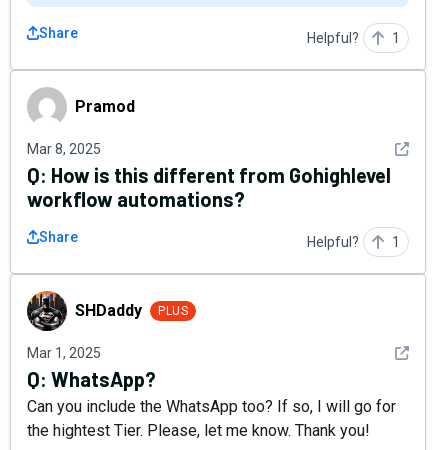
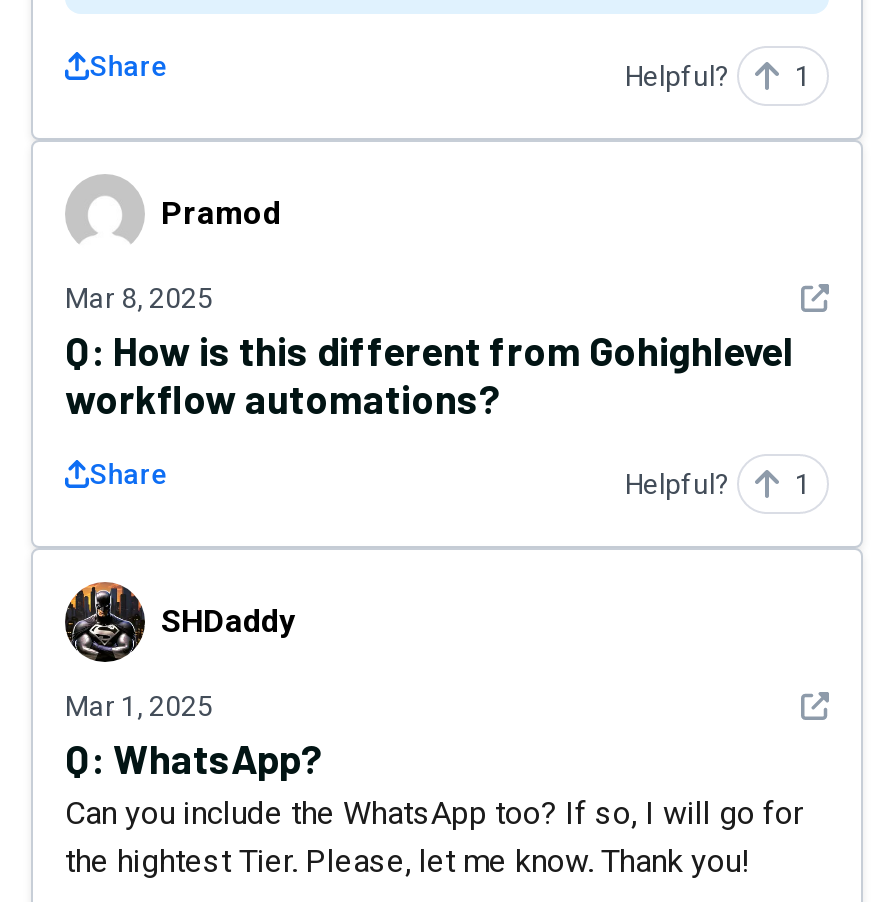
[158,304,188,318] PLUS -> none

